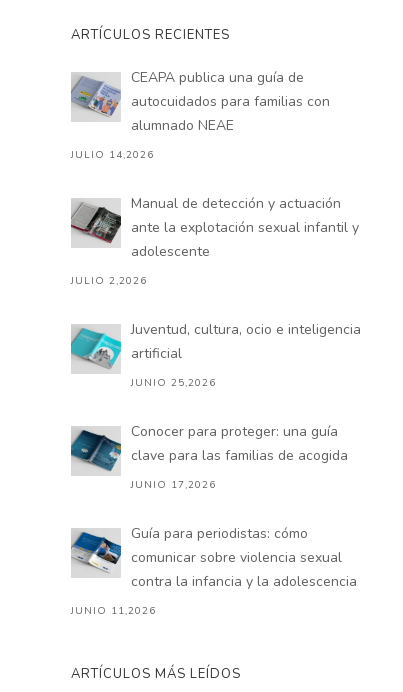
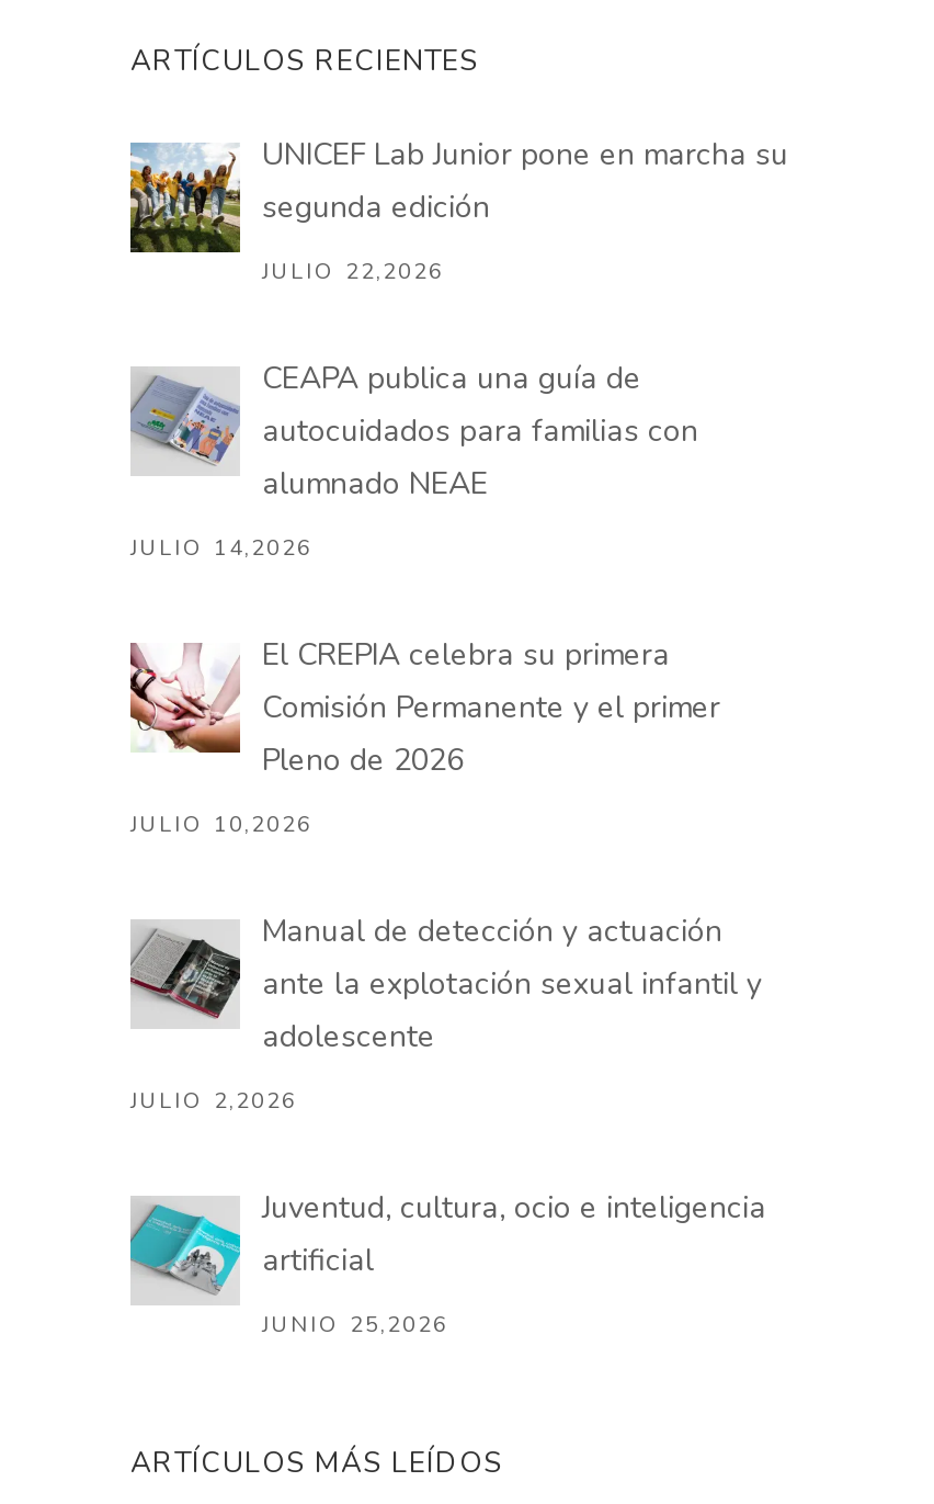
none -> [128,134,788,288] [image] | UNICEF Lab Junior pone en marcha su | segunda edición | JULIO 22,2026
moved [70,68,330,162] -> [128,358,698,564]: [image] | CEAPA publica una guía de | autocuidados para familias con | alumnado NEAE | JULIO 14,2026
none -> [128,635,720,841] [image] | El CREPIA celebra su primera | Comisión Permanente y el primer | Pleno de 2026 | JULIO 10,2026
moved [70,194,361,390] -> [128,911,766,1341]: [image] | Manual de detección y actuación | ante la explotación sexual infantil y | adolescente | JULIO 2,2026 | Juventud, cultura, ocio e inteligencia | artificial | JUNIO 25,2026
[70,422,357,618] [image] | Conocer para proteger: una guía | clave para las familias de acogida | JUNIO 17,2026 | Guía para periodistas: cómo | comunicar sobre violencia sexual | contra la infancia y la adolescencia | JUNIO 11,2026 -> none
[70,528,117,578] [image] -> none

